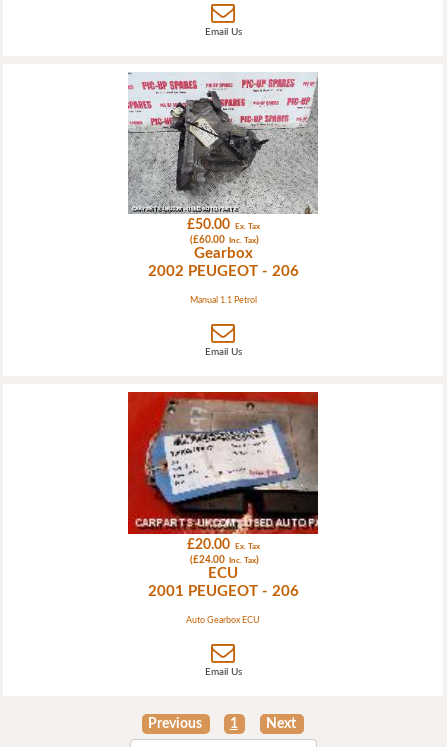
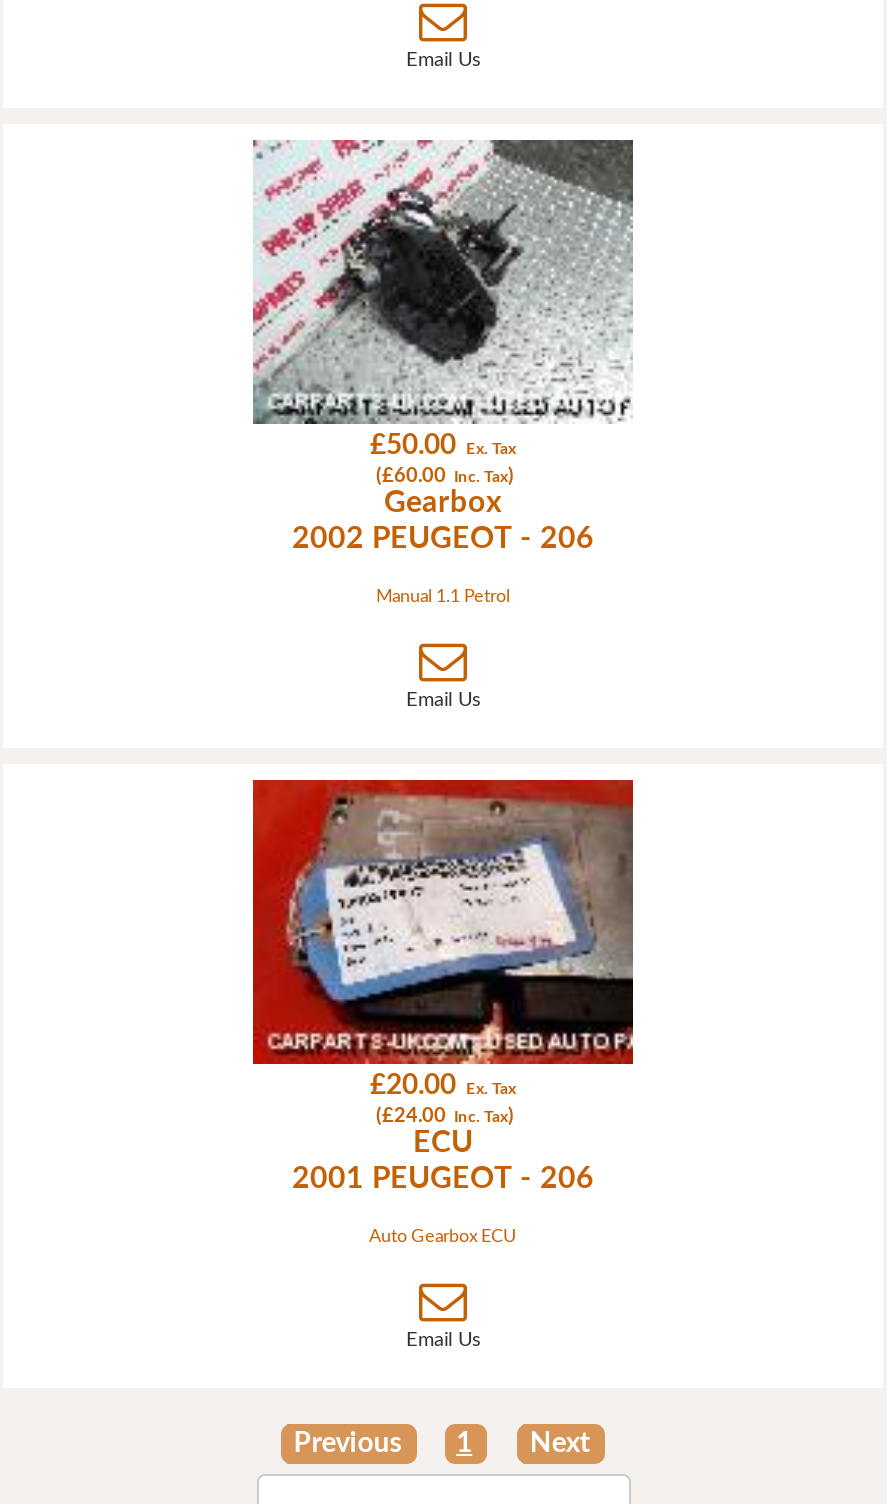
[128,72,318,215] [image] -> [251,138,635,424] [image]

